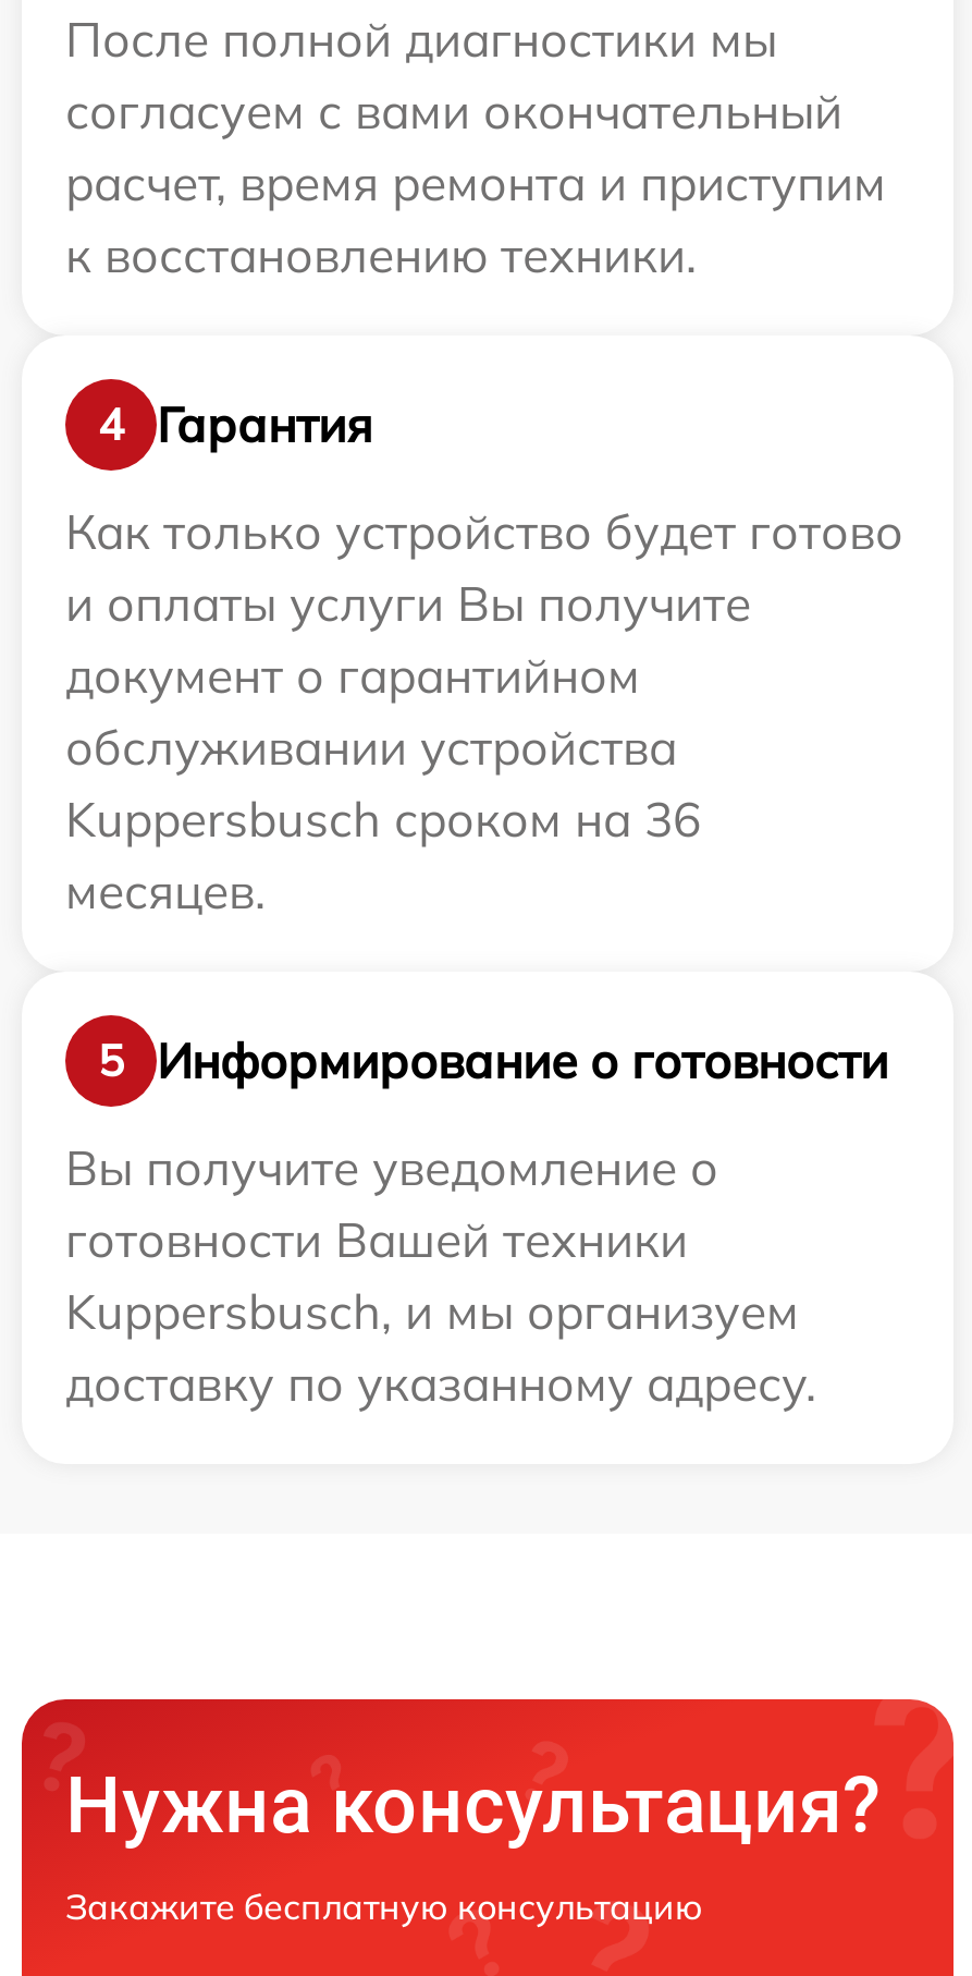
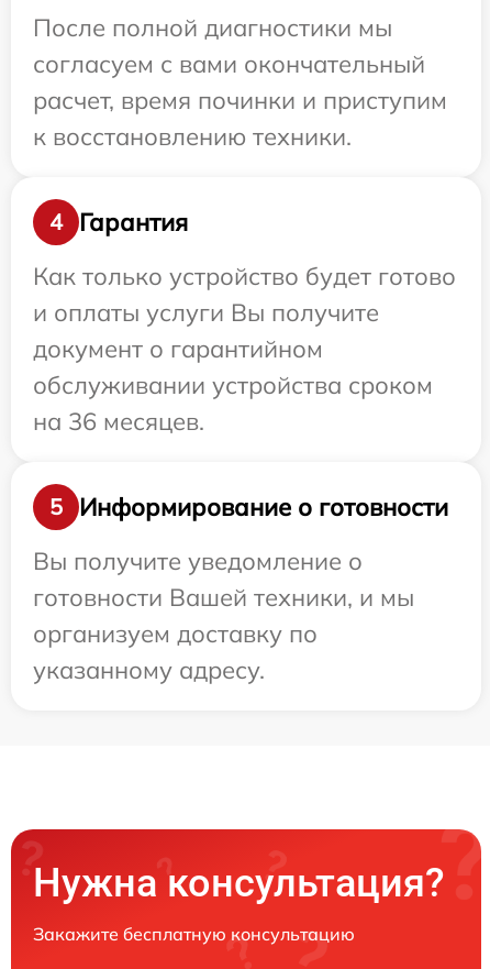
[65,153,886,214] расчет, время ремонта и приступим -> [33,85,447,116] расчет, время починки и приступим
[65,717,701,922] обслуживании устройства | Kuppersbusch сроком на 36 | месяцев. -> [33,370,433,437] обслуживании устройства сроком | на 36 месяцев.
[65,1210,816,1414] готовности Вашей техники | Kuppersbusch, и мы организуем | доставку по указанному адресу. -> [33,582,414,685] готовности Вашей техники, и мы | организуем доставку по | указанному адресу.

